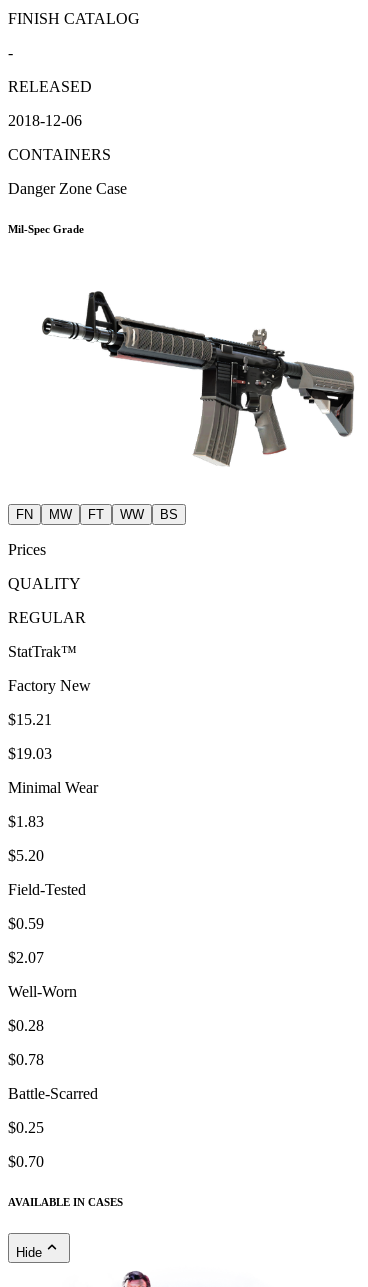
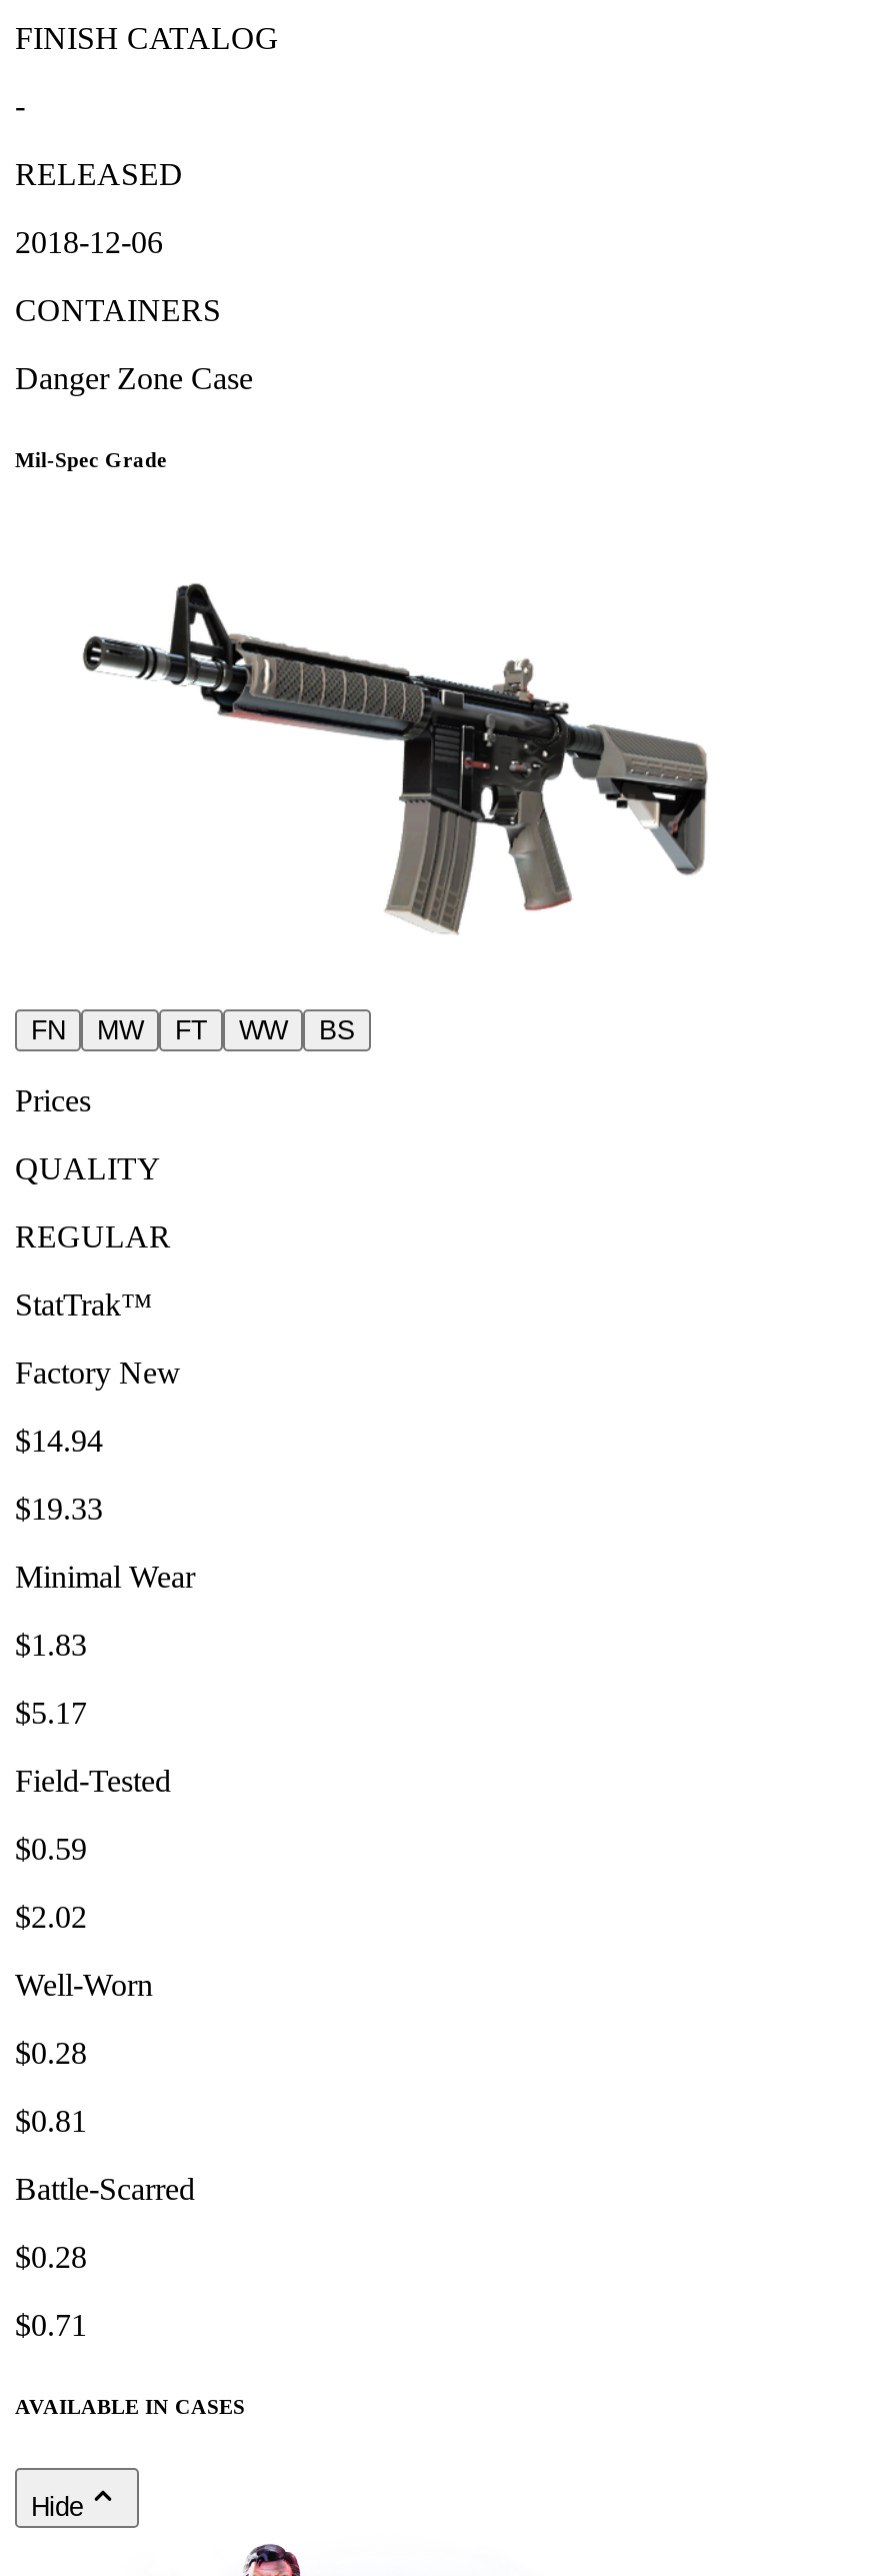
[8,711,52,728] $15.21 -> [15,1423,103,1457] $14.94
[8,745,52,762] $19.03 -> [15,1491,103,1525] $19.33
[8,847,44,864] $5.20 -> [15,1695,87,1729] $5.17
[8,949,44,966] $2.07 -> [15,1899,87,1933] $2.02
[8,1051,44,1068] $0.78 -> [15,2103,87,2137] $0.81
[8,1119,44,1136] $0.25 -> [15,2239,87,2273] $0.28
[8,1153,44,1170] $0.70 -> [15,2307,87,2342] $0.71

